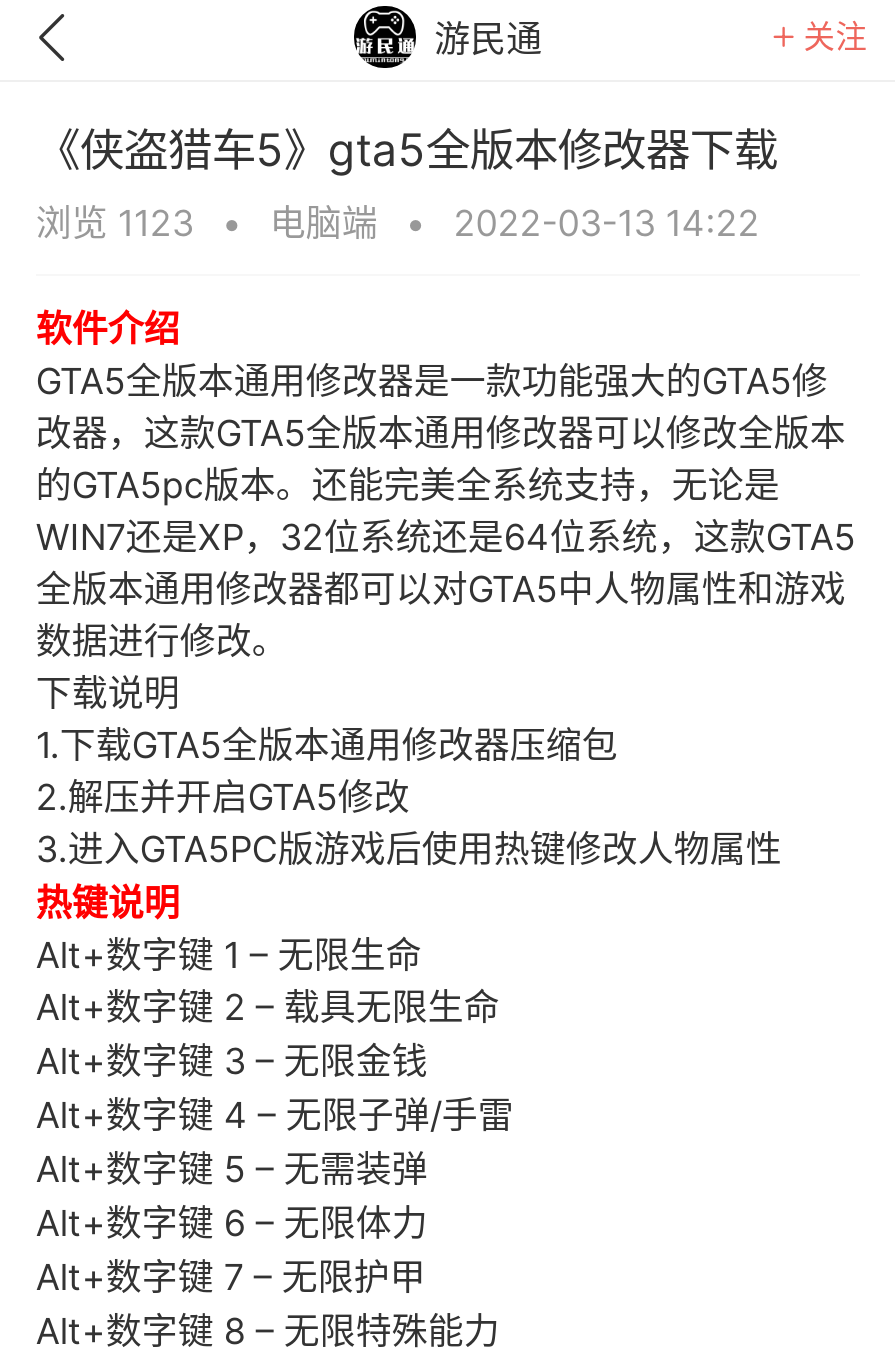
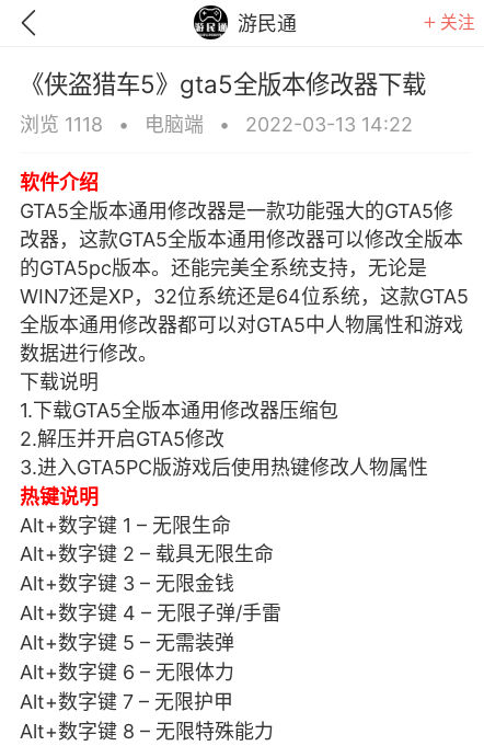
[36,201,194,243] 浏览 1123 -> [20,113,103,136] 浏览 1118

